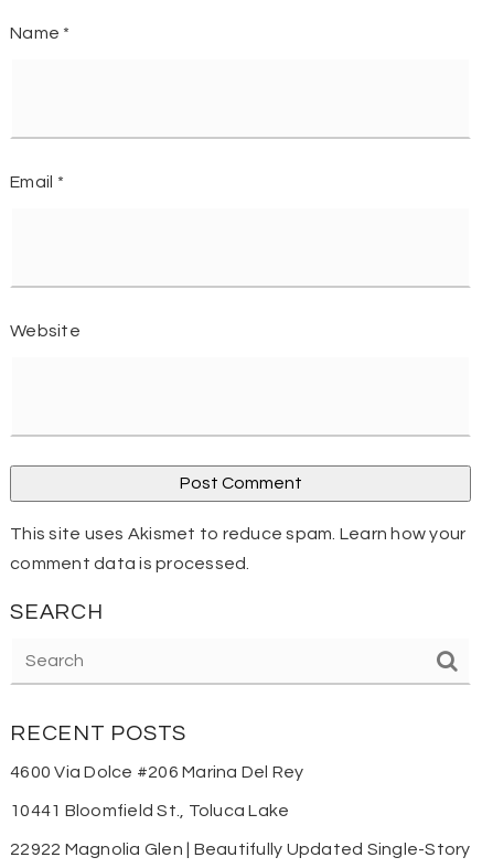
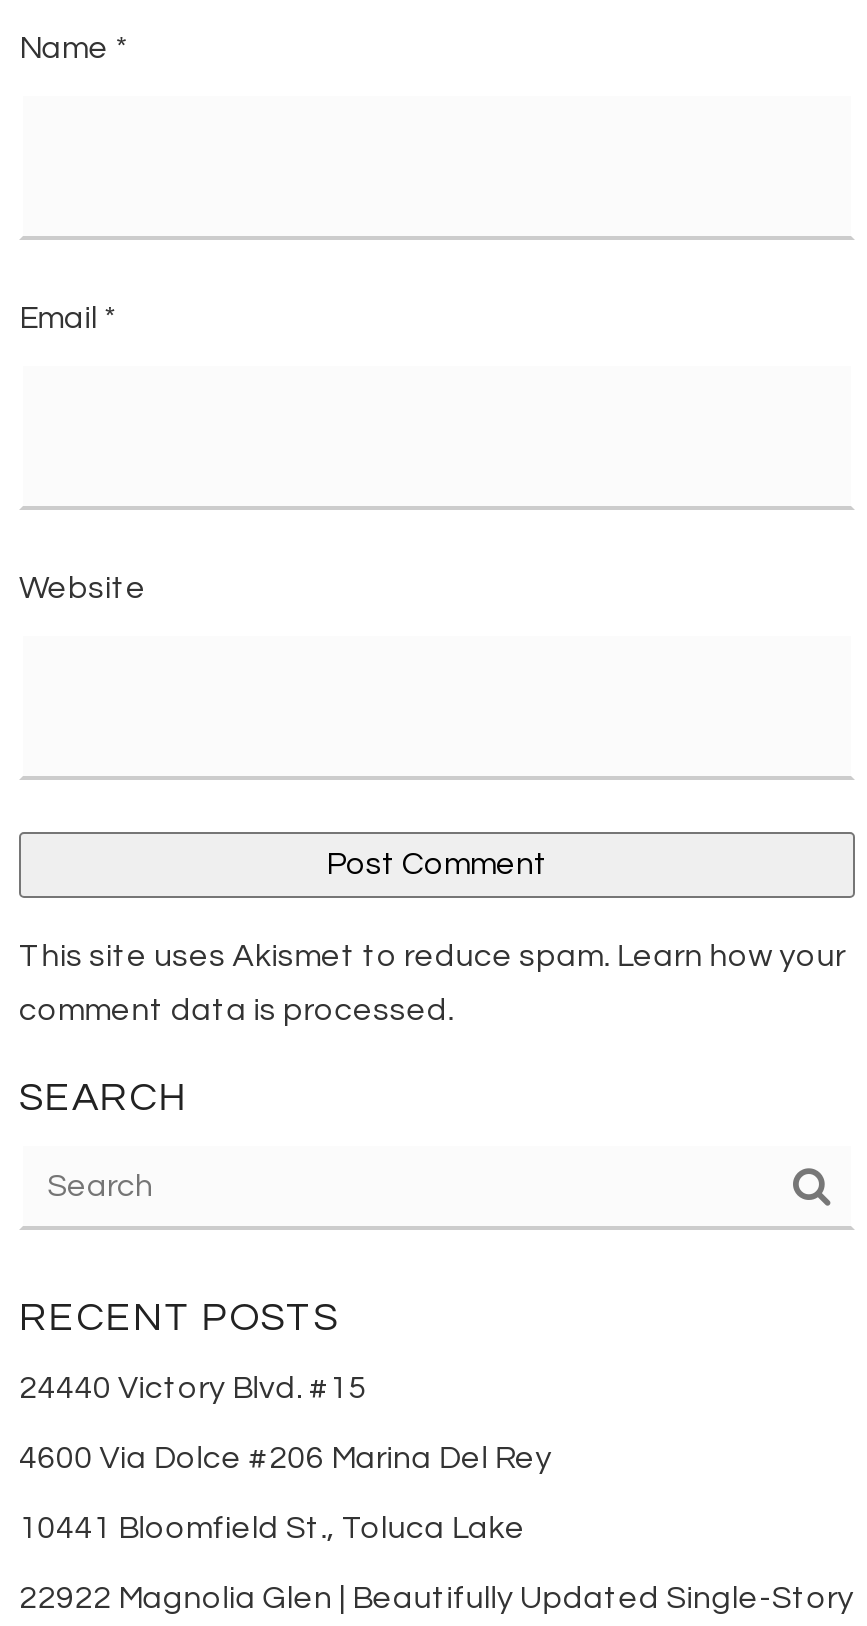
none -> [19,1373,367,1405] 24440 Victory Blvd. #15

